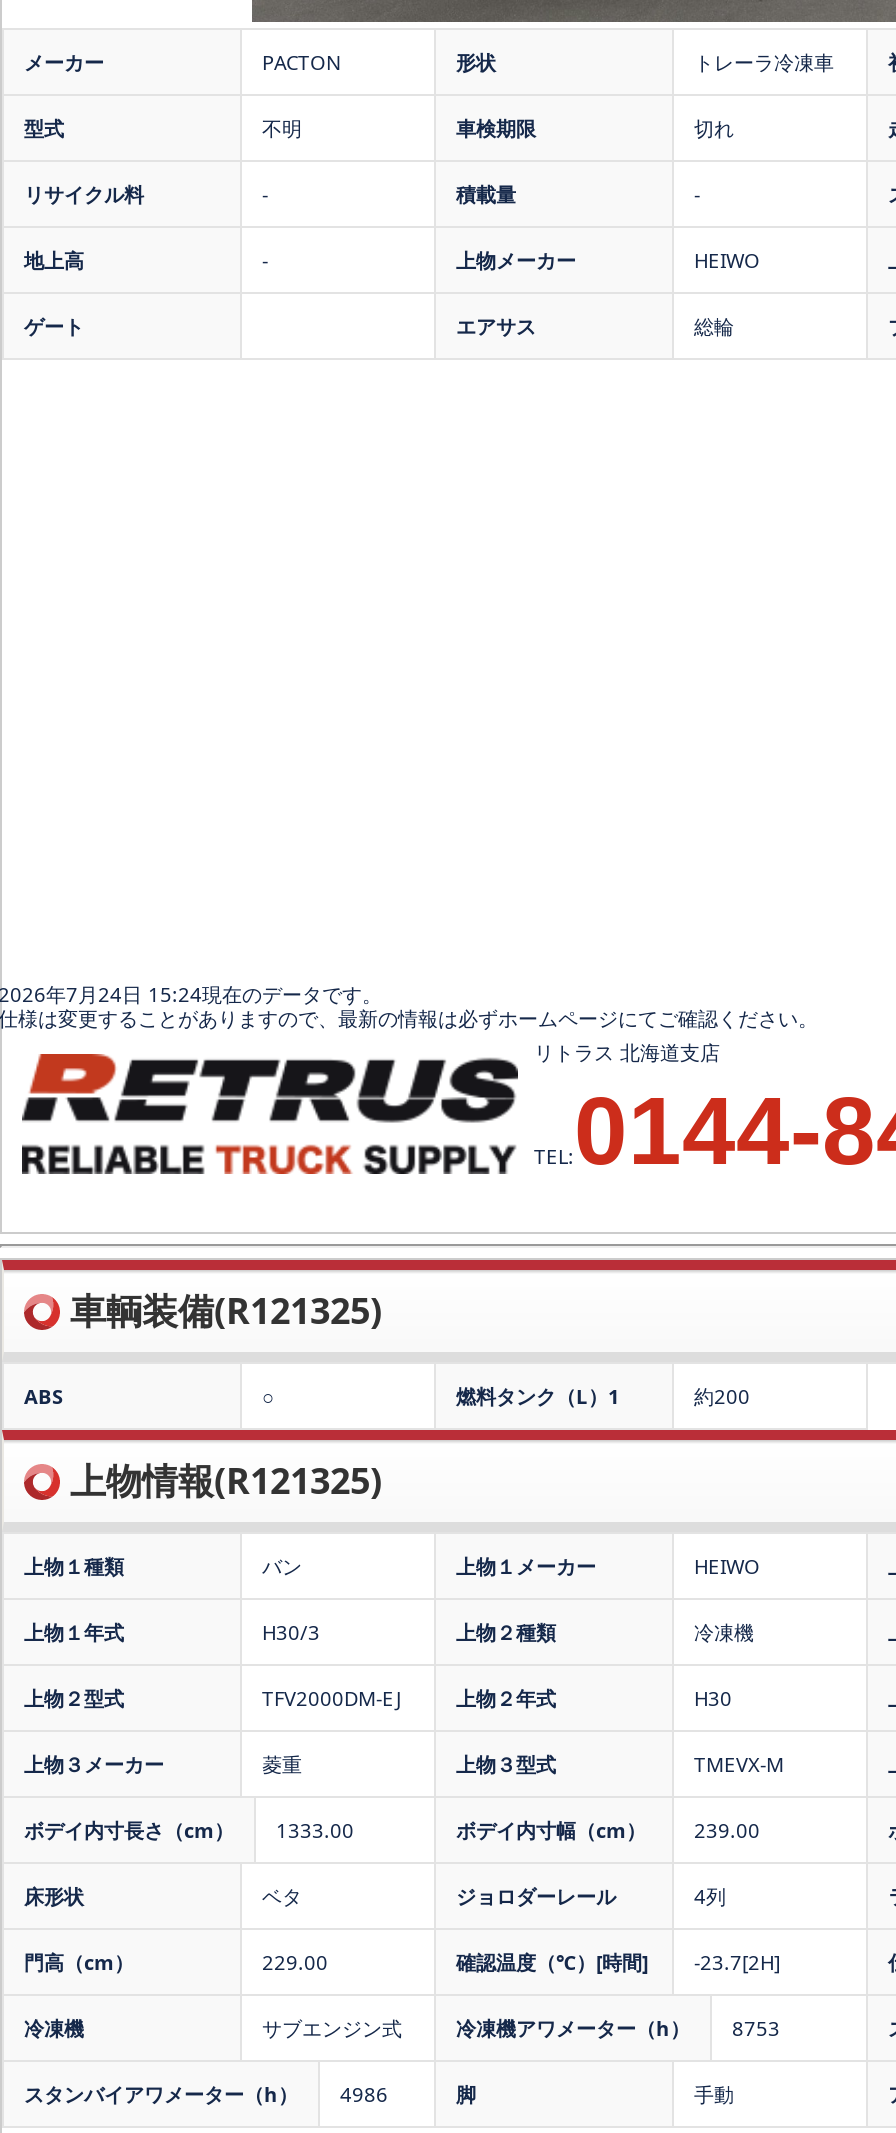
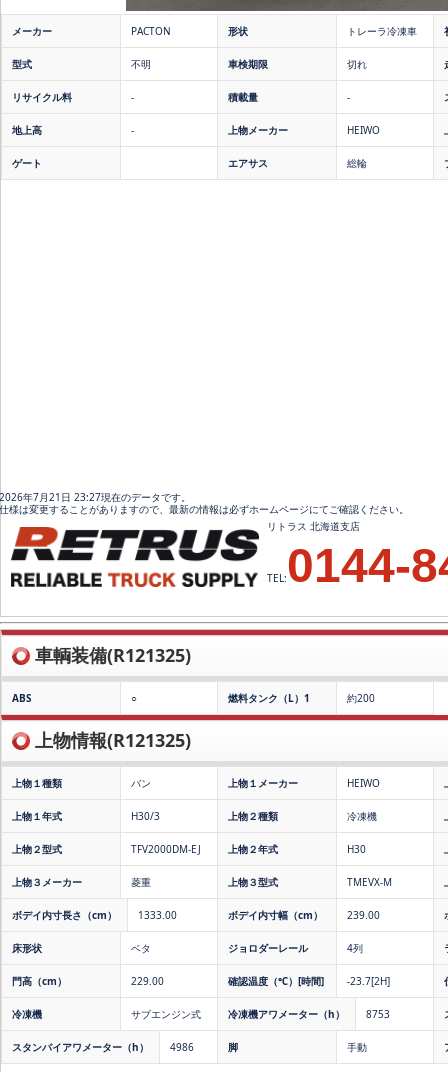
[0,980,382,1008] 2026年7月24日 15:24現在のデータです。 -> [0,490,191,504] 2026年7月21日 23:27現在のデータです。

